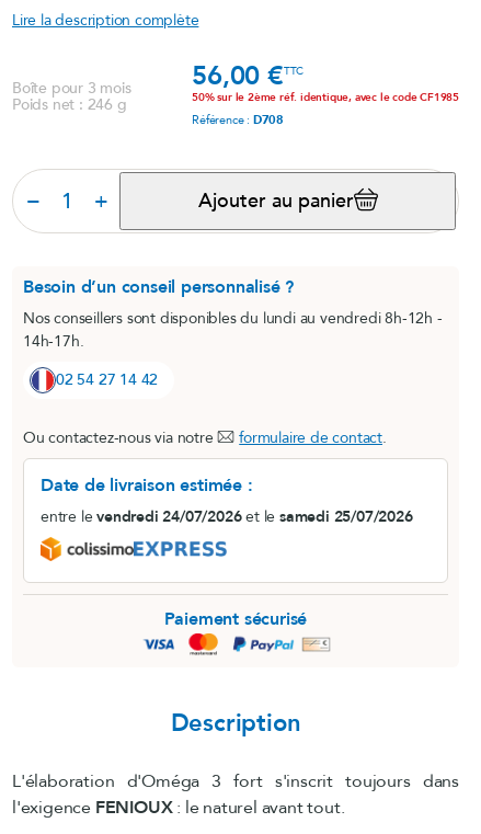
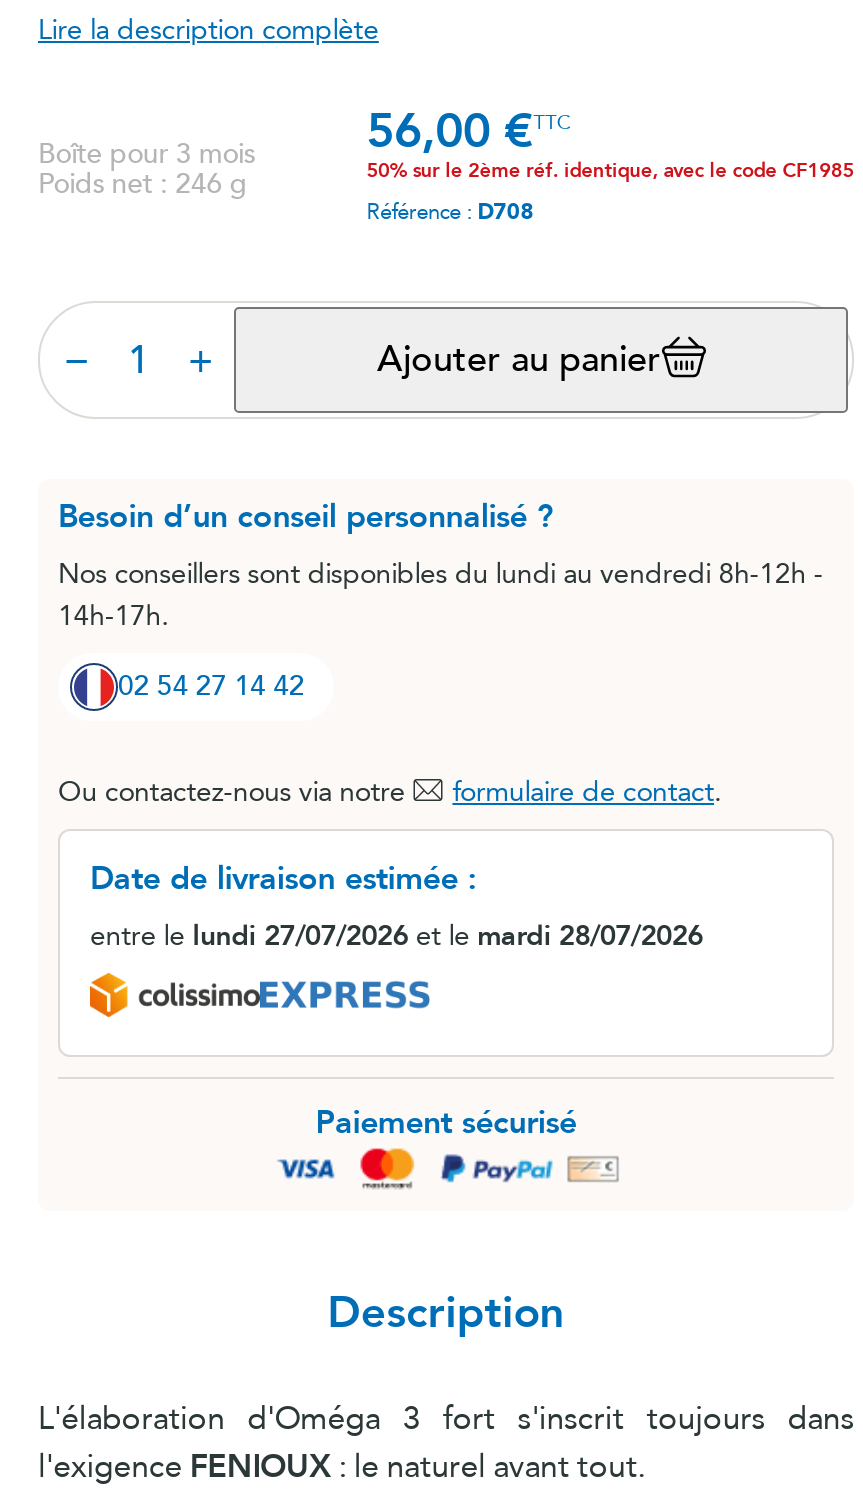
[41,506,413,527] entre le vendredi 24/07/2026 et le samedi 25/07/2026 -> [90,917,703,955] entre le lundi 27/07/2026 et le mardi 28/07/2026

